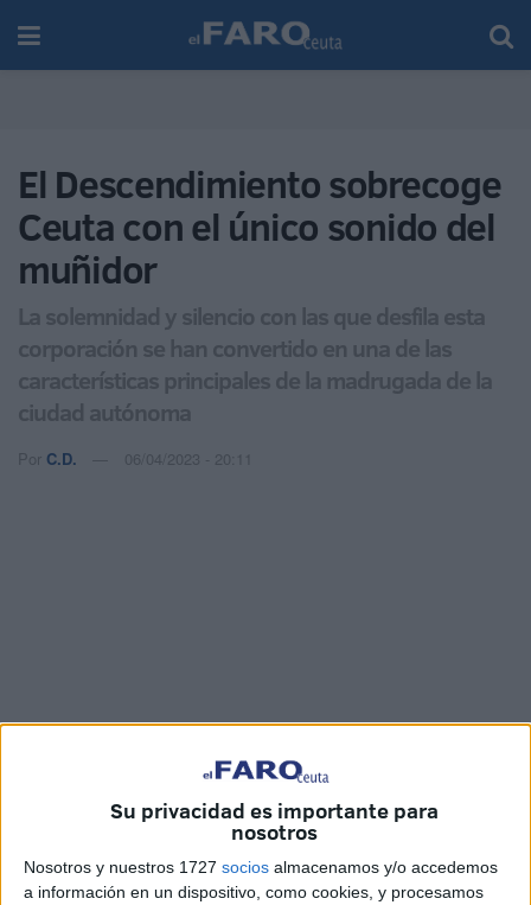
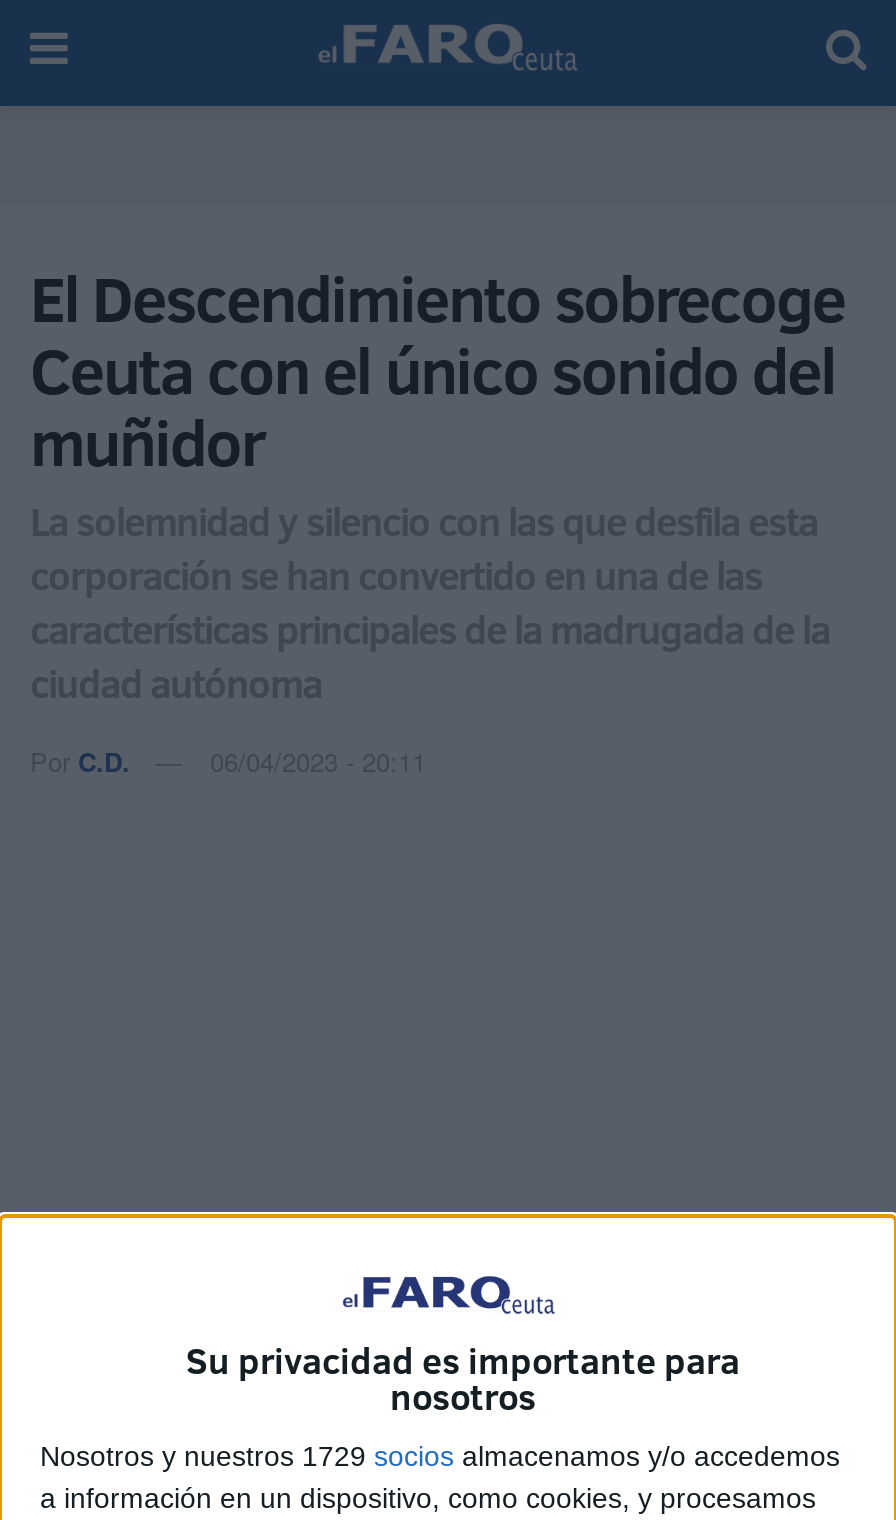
[24,857,498,876] Nosotros y nuestros 1727 socios almacenamos y/o accedemos -> [40,1440,840,1472] Nosotros y nuestros 1729 socios almacenamos y/o accedemos

